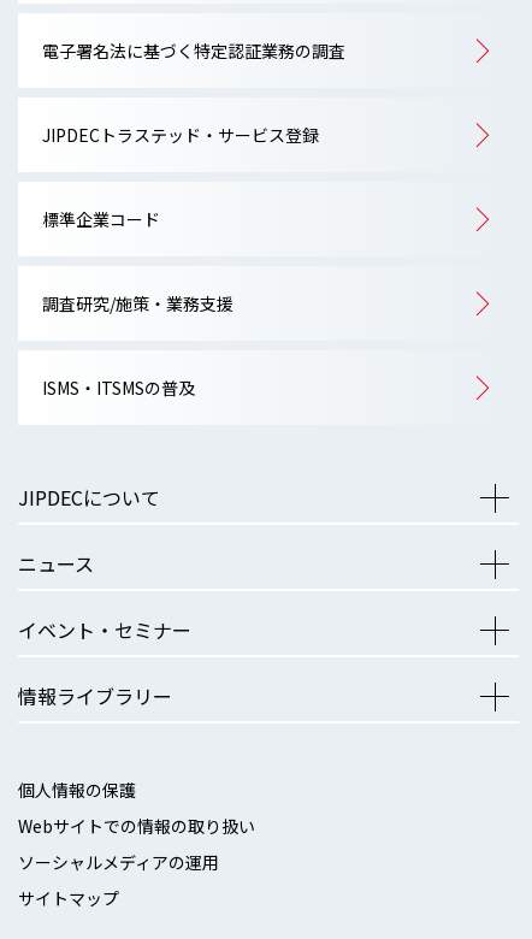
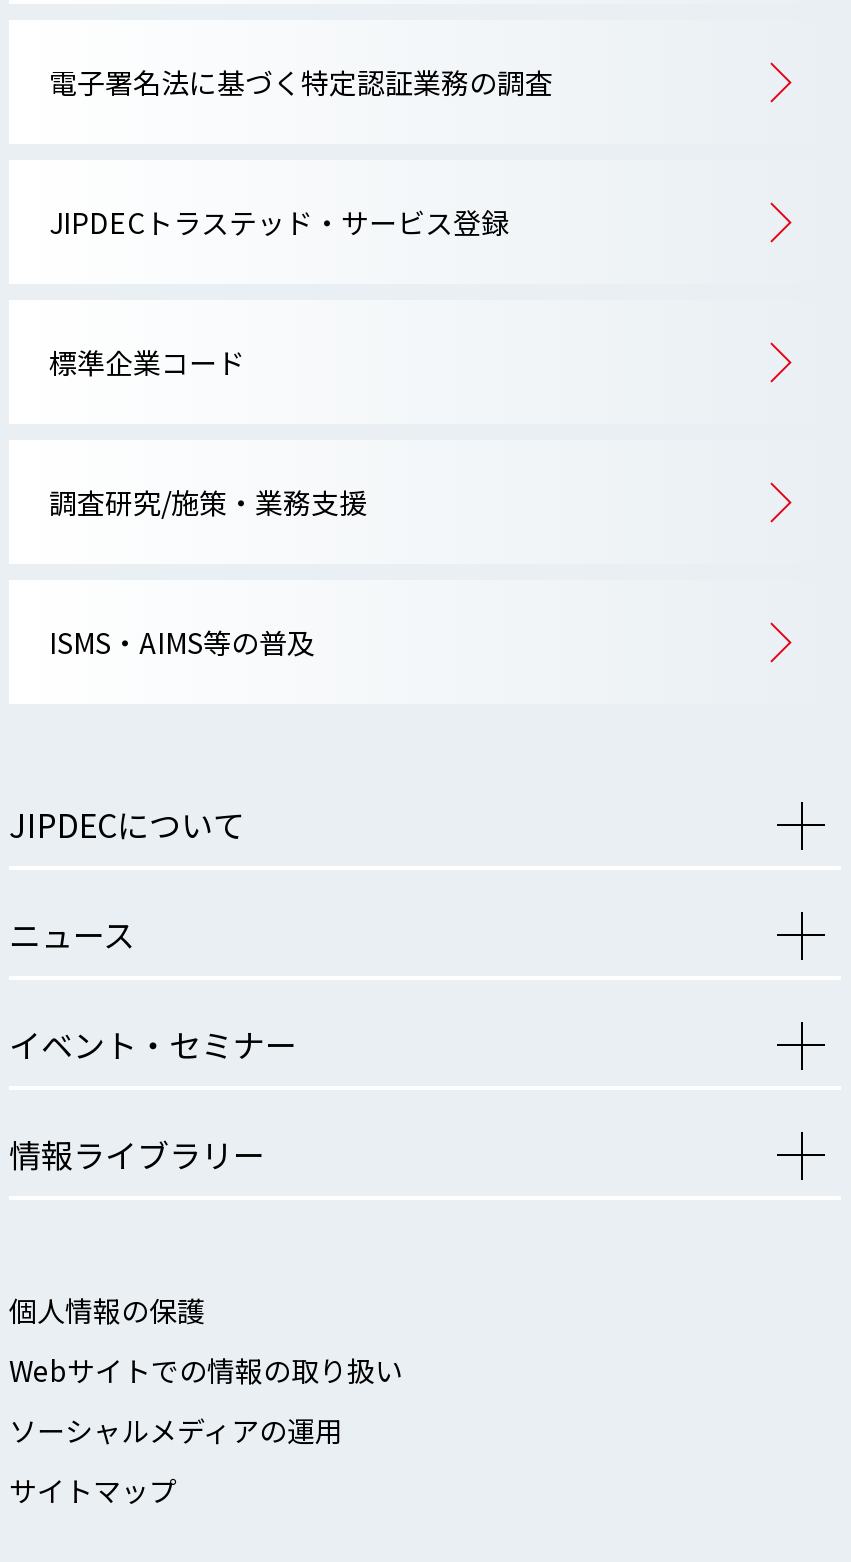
[42,376,195,400] ISMS・ITSMSの普及 -> [49,622,315,662] ISMS・AIMS等の普及

